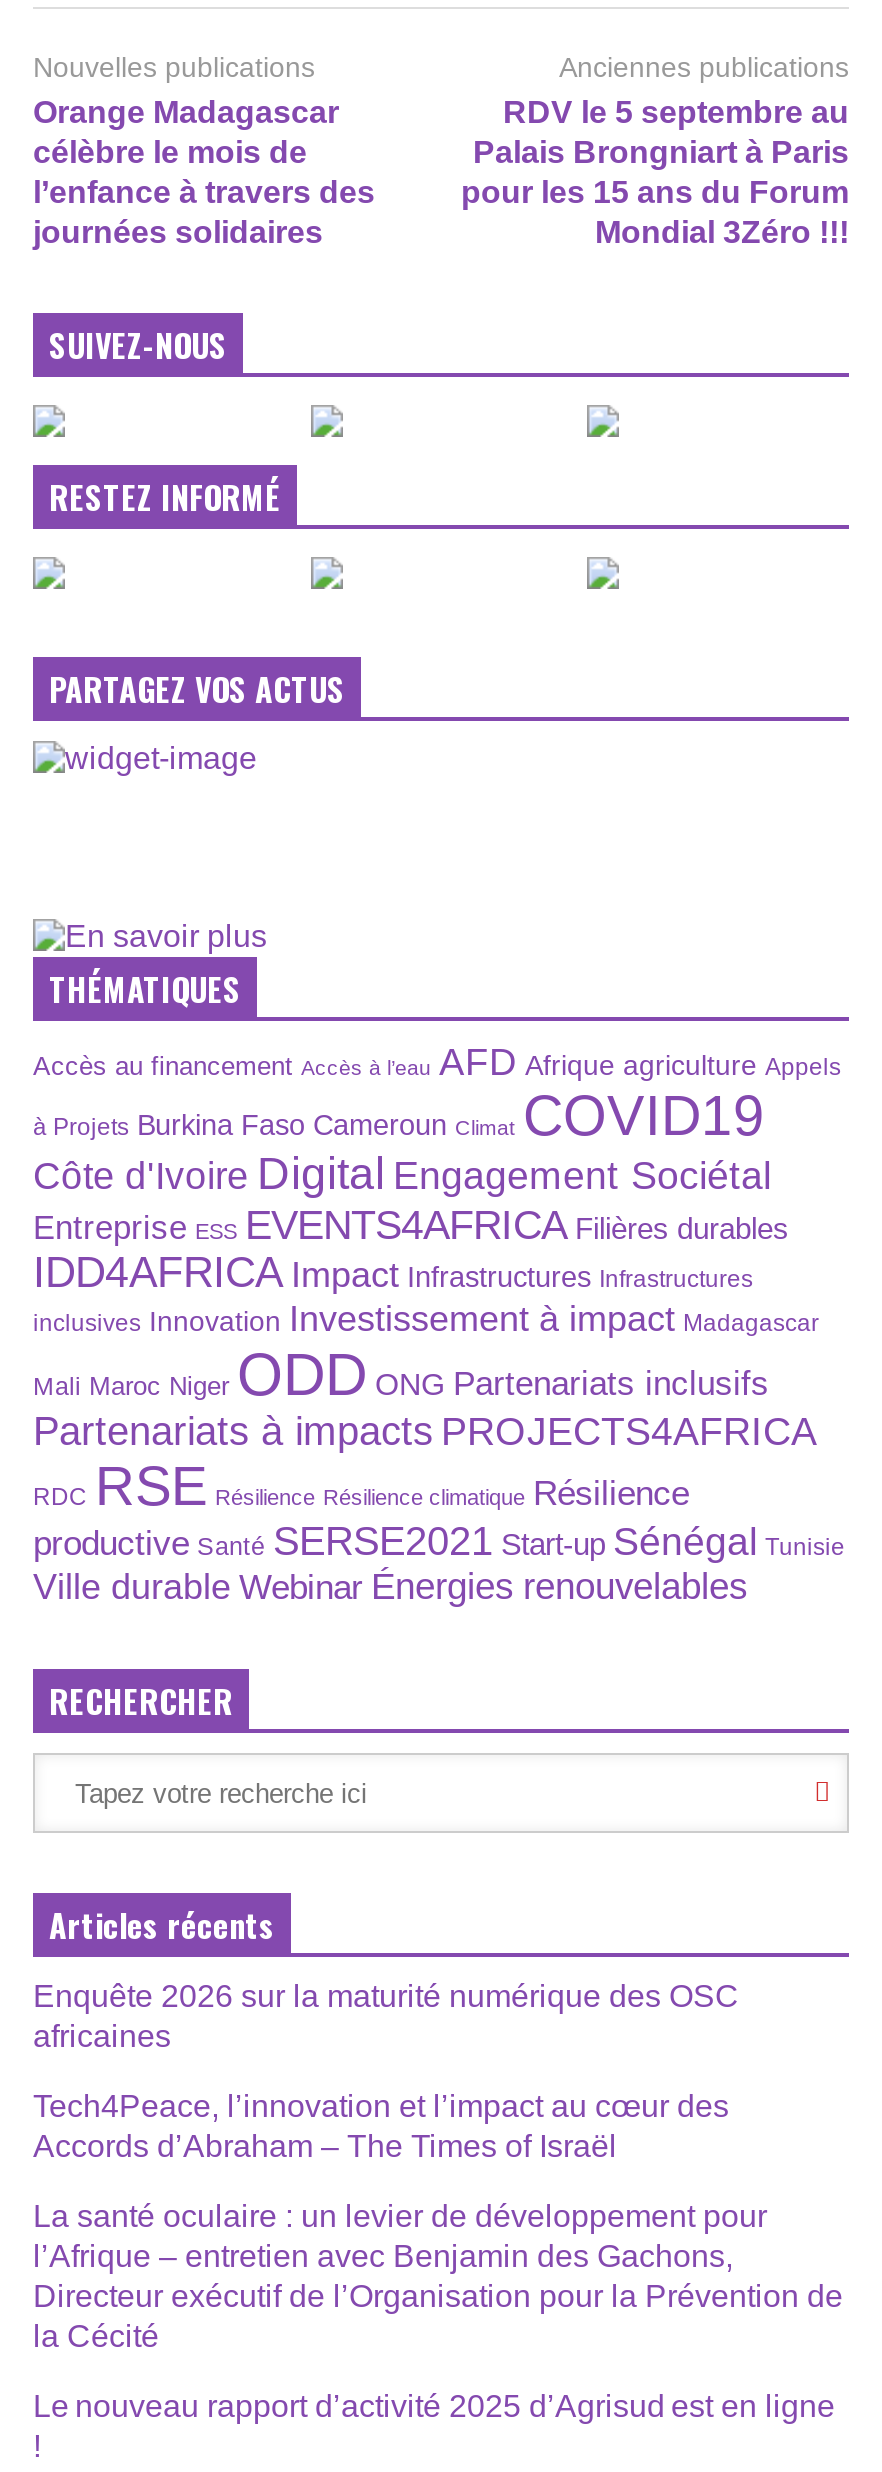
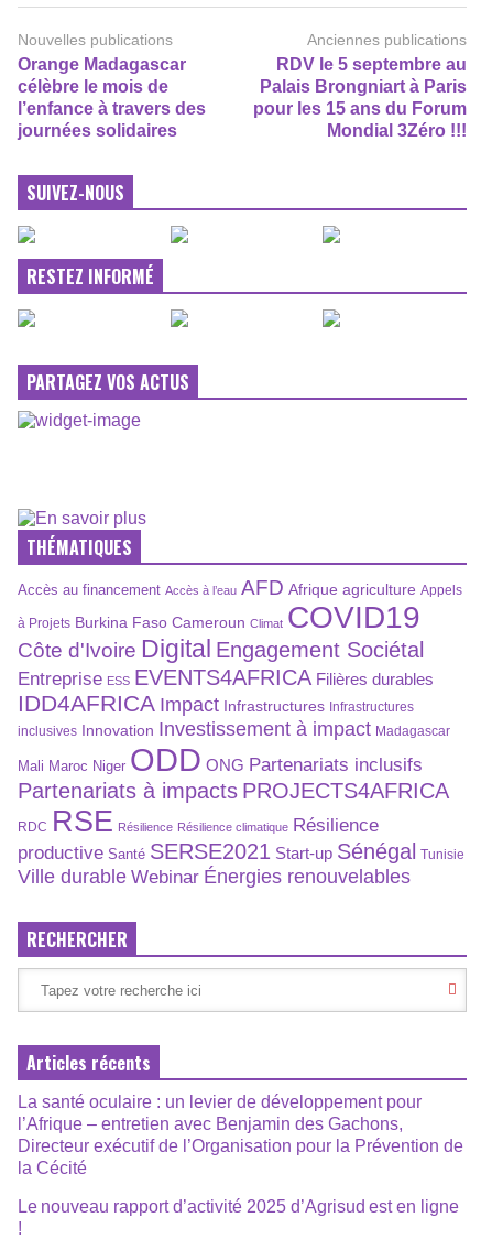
[33,1980,739,2164] Enquête 2026 sur la maturité numérique des OSC | africaines | Tech4Peace, l’innovation et l’impact au cœur des | Accords d’Abraham – The Times of Israël -> none

